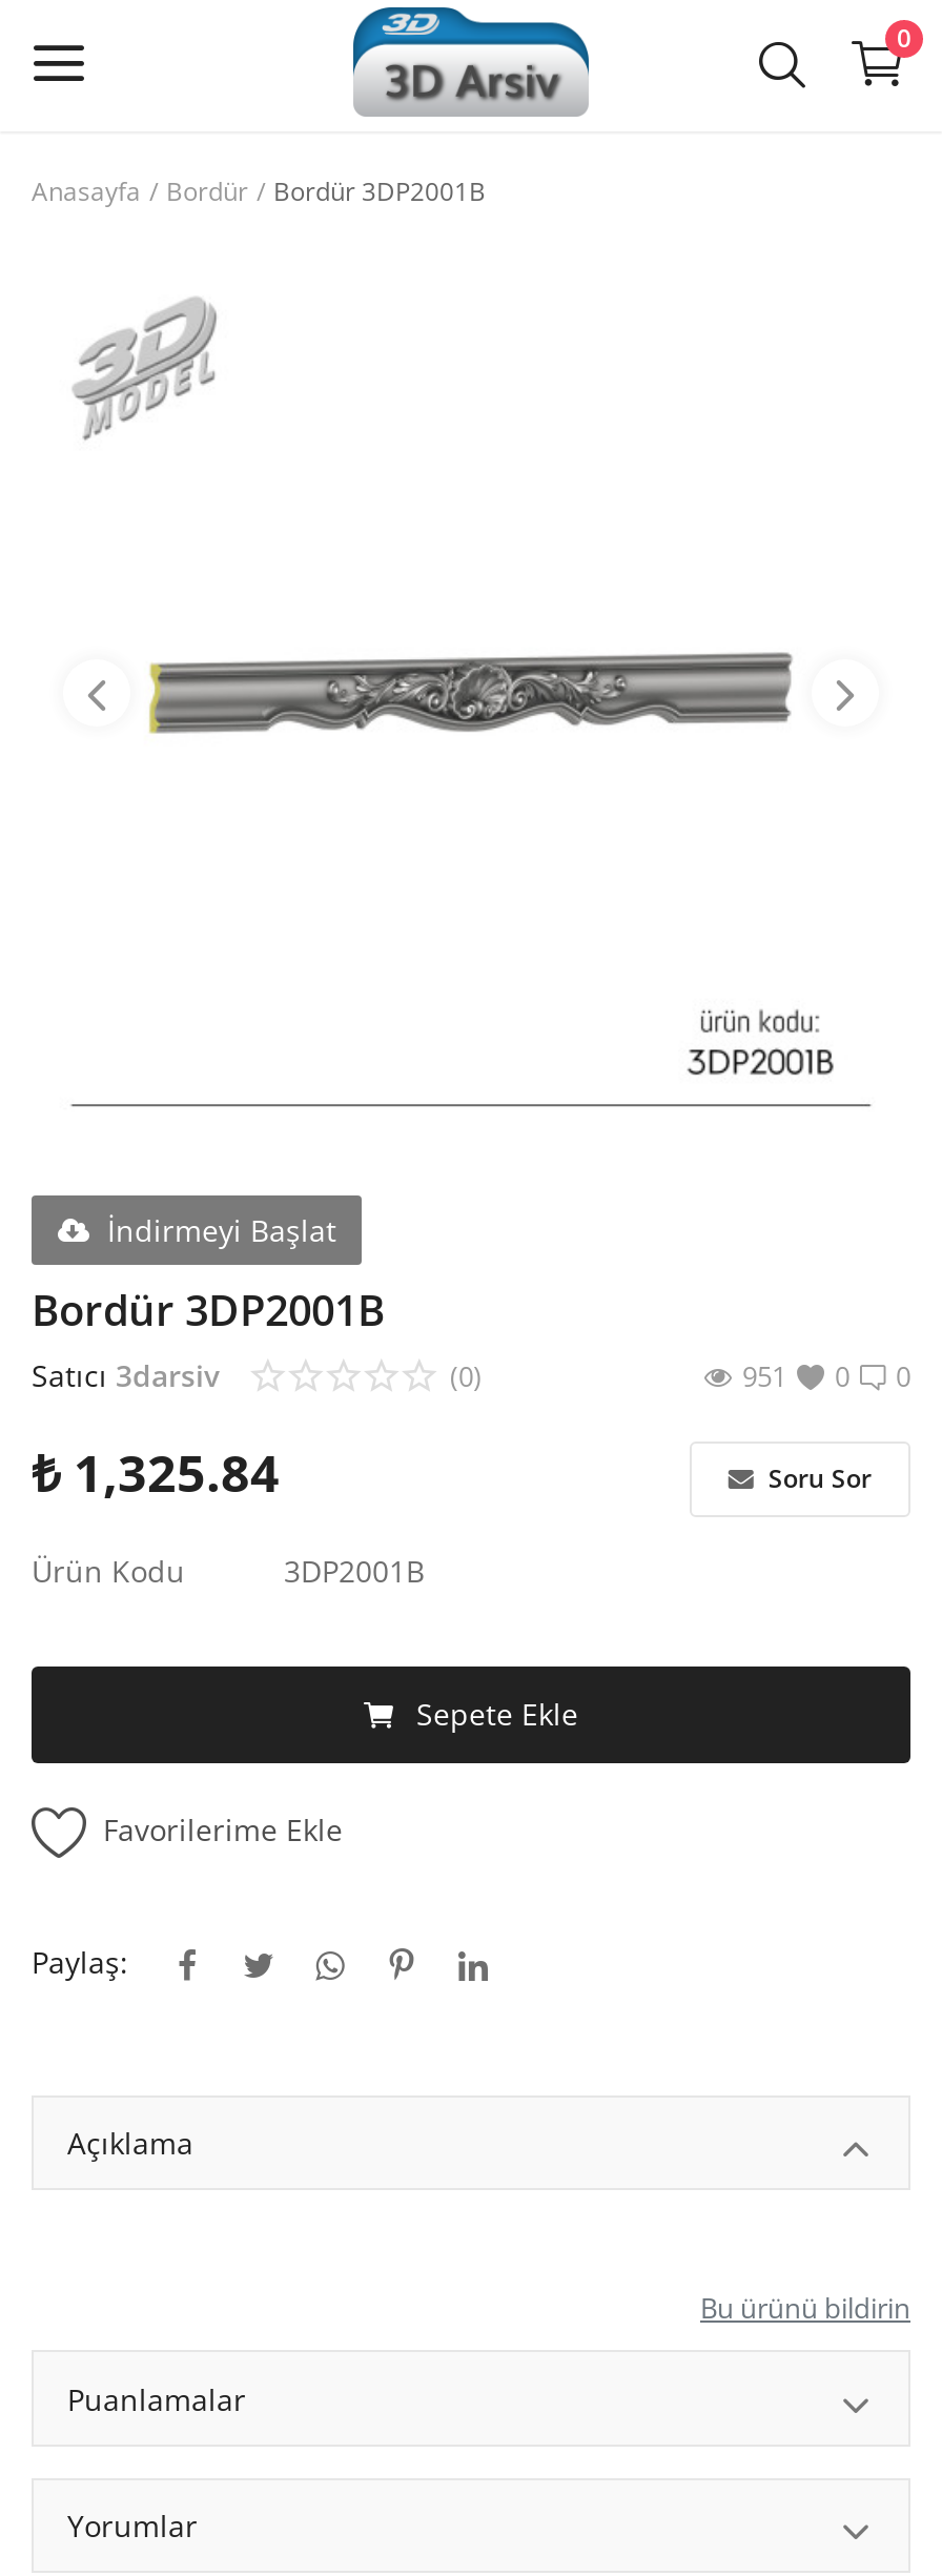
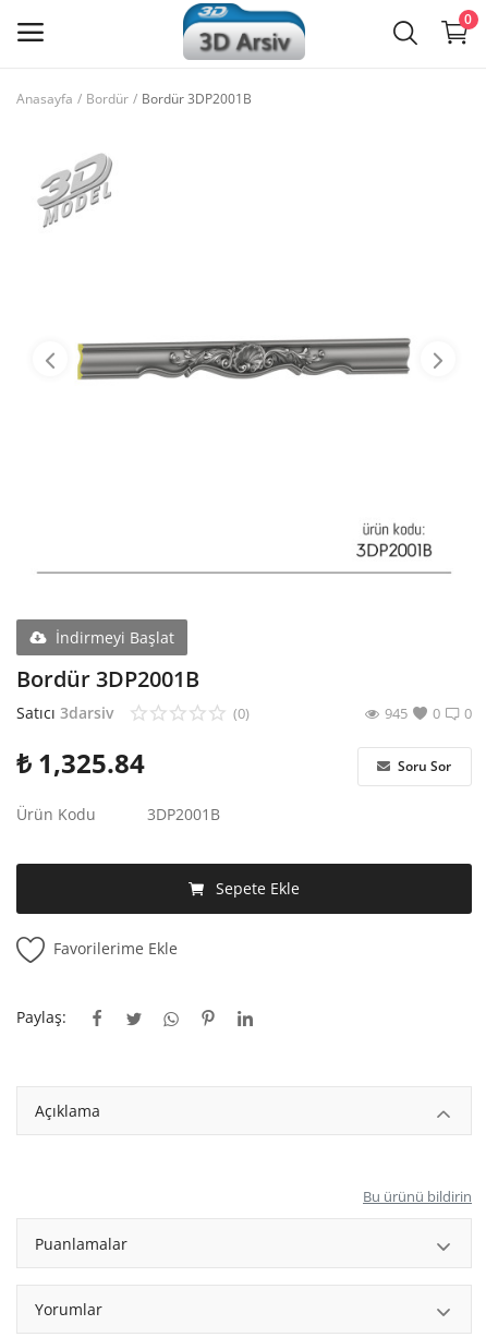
[742,1357,910,1395] 951 0 0 -> [385,703,472,723] 945 0 0

